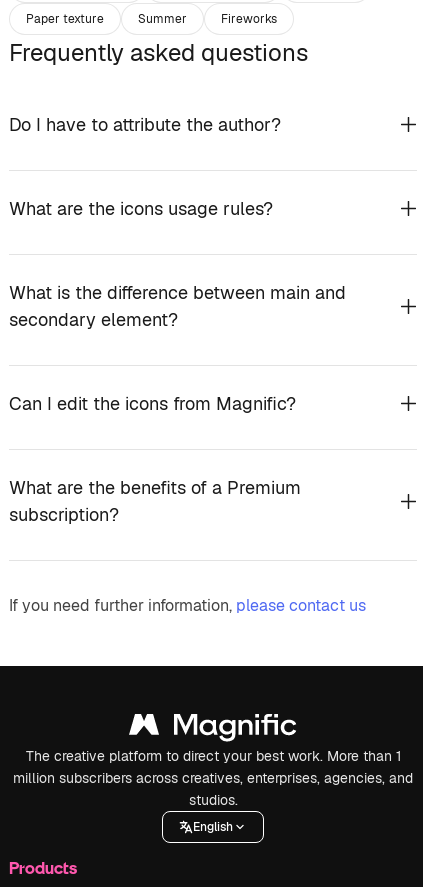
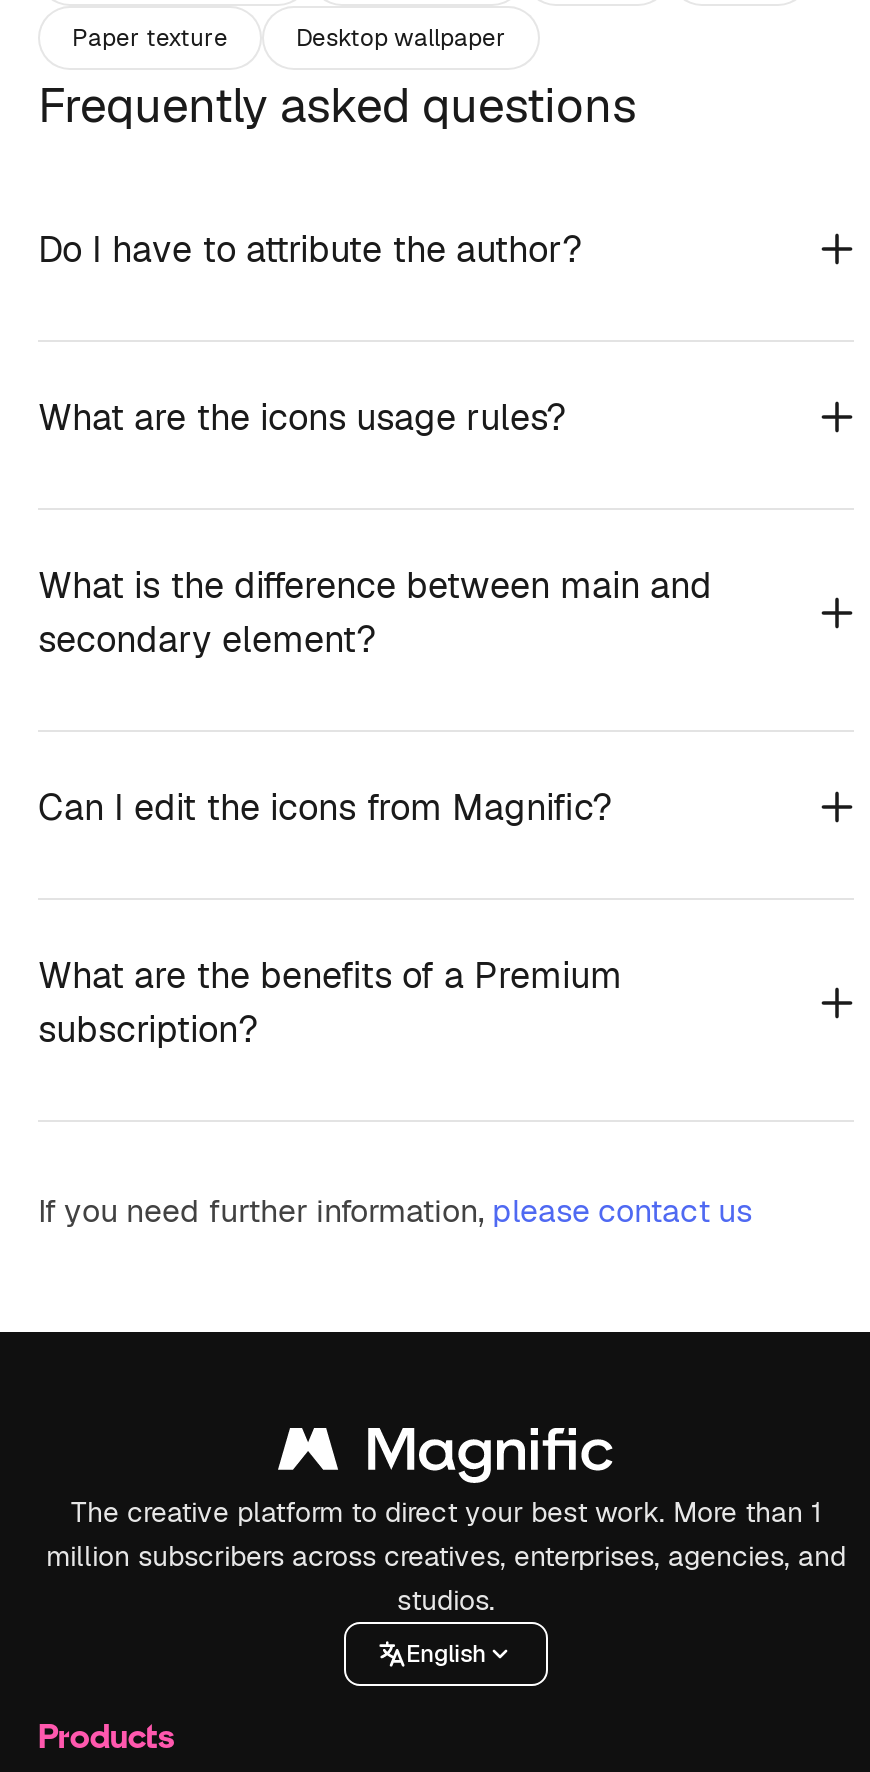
[138,10,277,26] Summer | Fireworks -> [296,21,506,53] Desktop wallpaper

